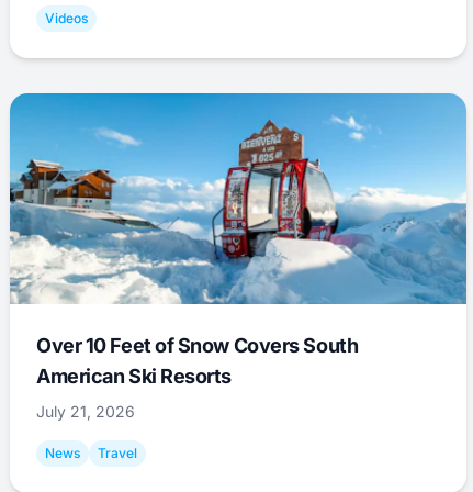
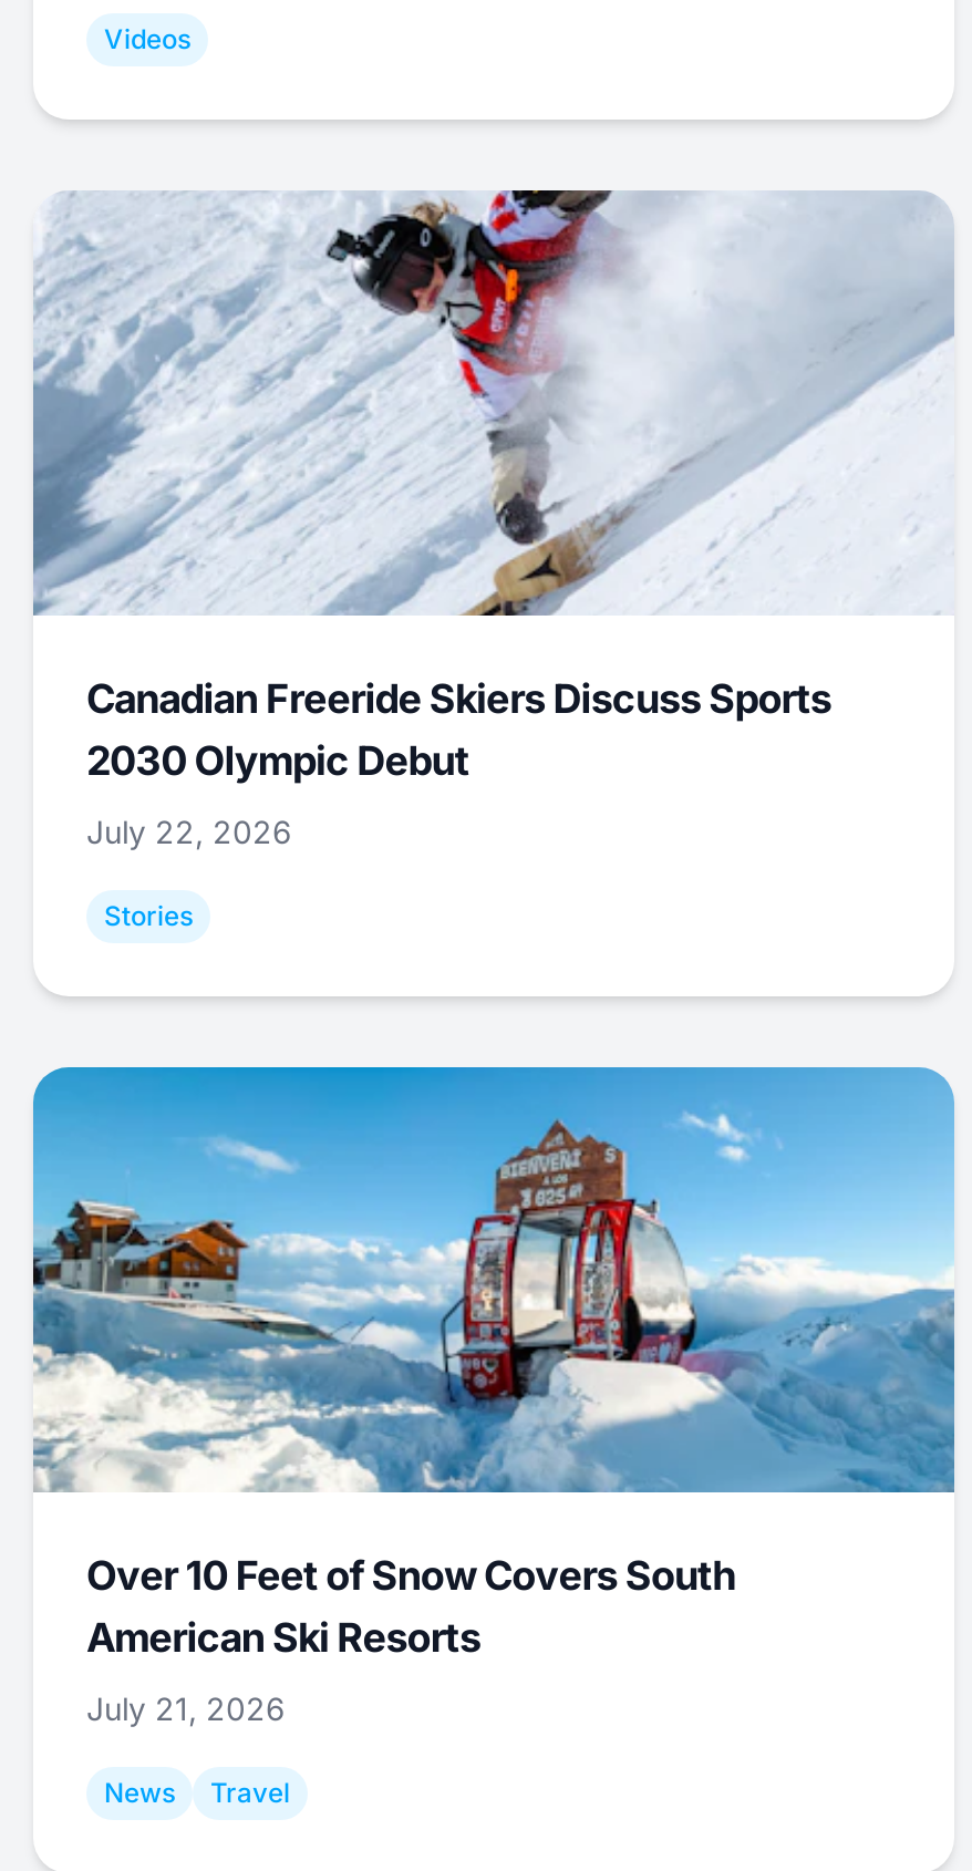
none -> [31,188,954,932] [image] | Canadian Freeride Skiers Discuss Sports | 2030 Olympic Debut | July 22, 2026 | Stories

